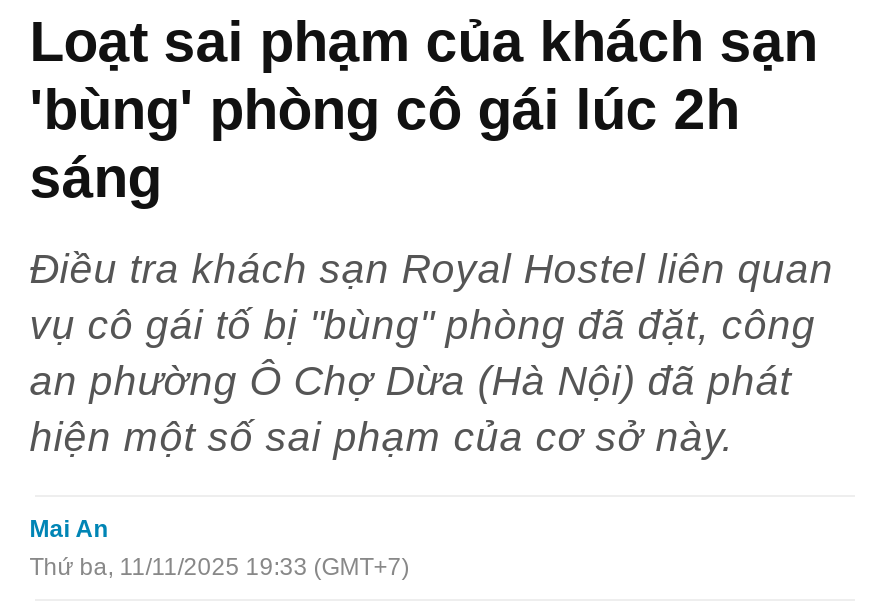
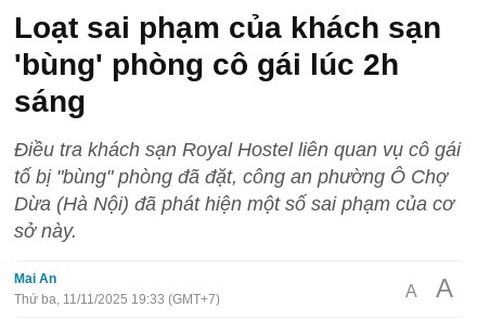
none -> [405,274,453,303] A | A

